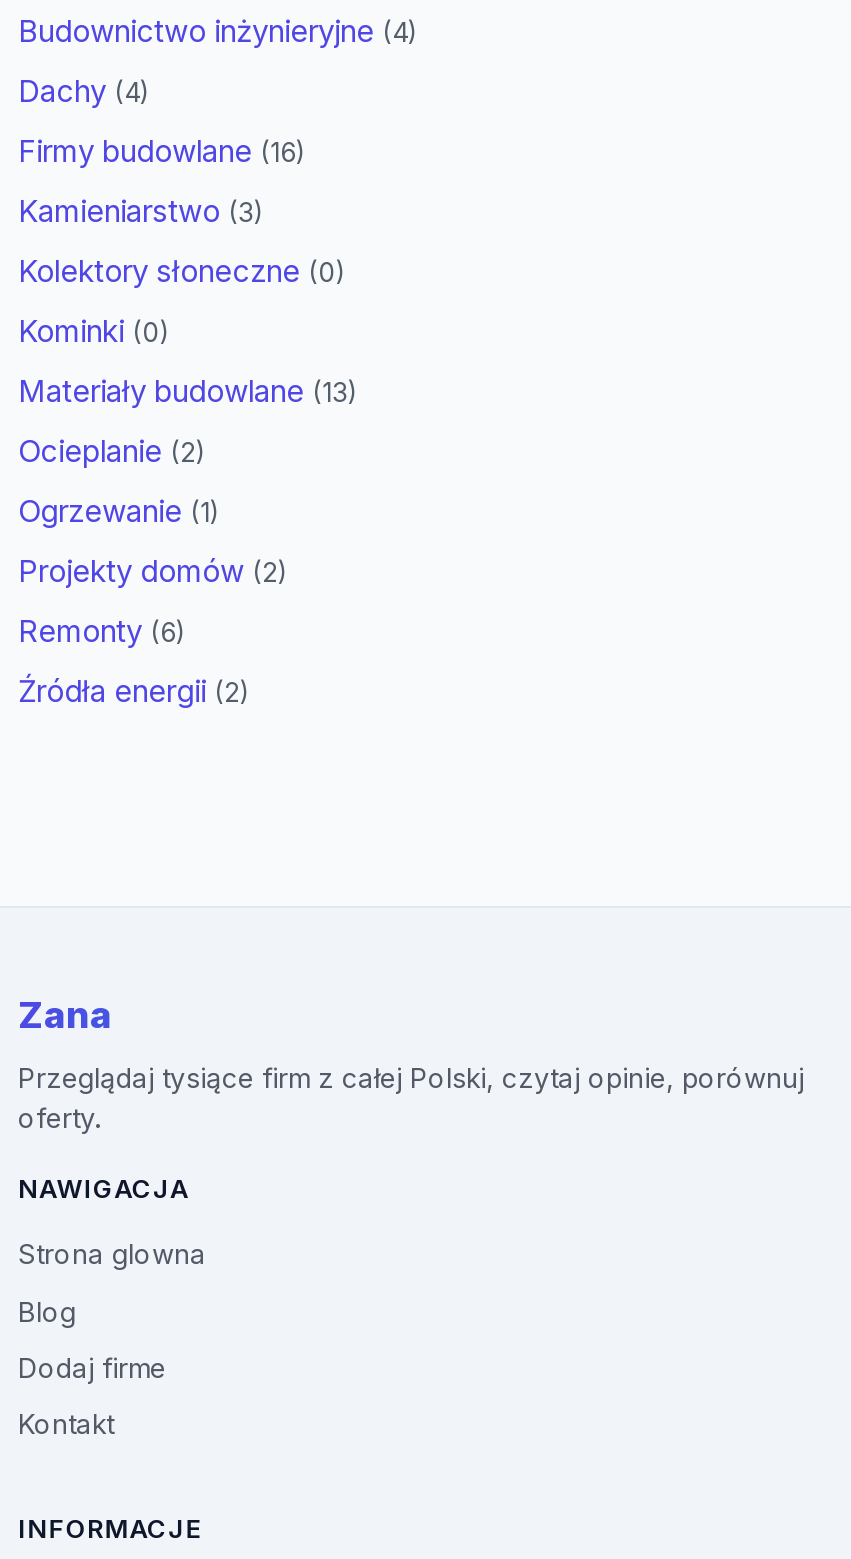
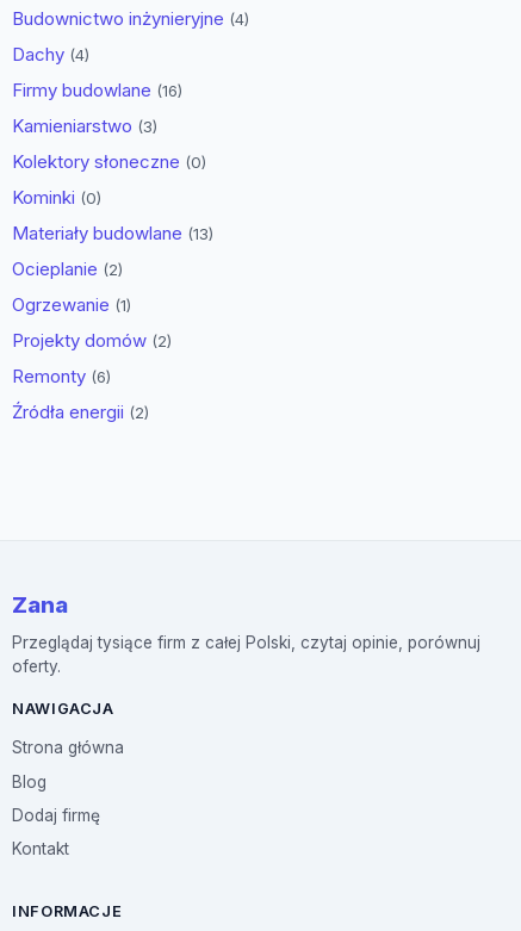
[18,1238,206,1270] Strona glowna -> [12,738,124,757] Strona główna
[18,1352,166,1384] Dodaj firme -> [12,806,100,825] Dodaj firmę

